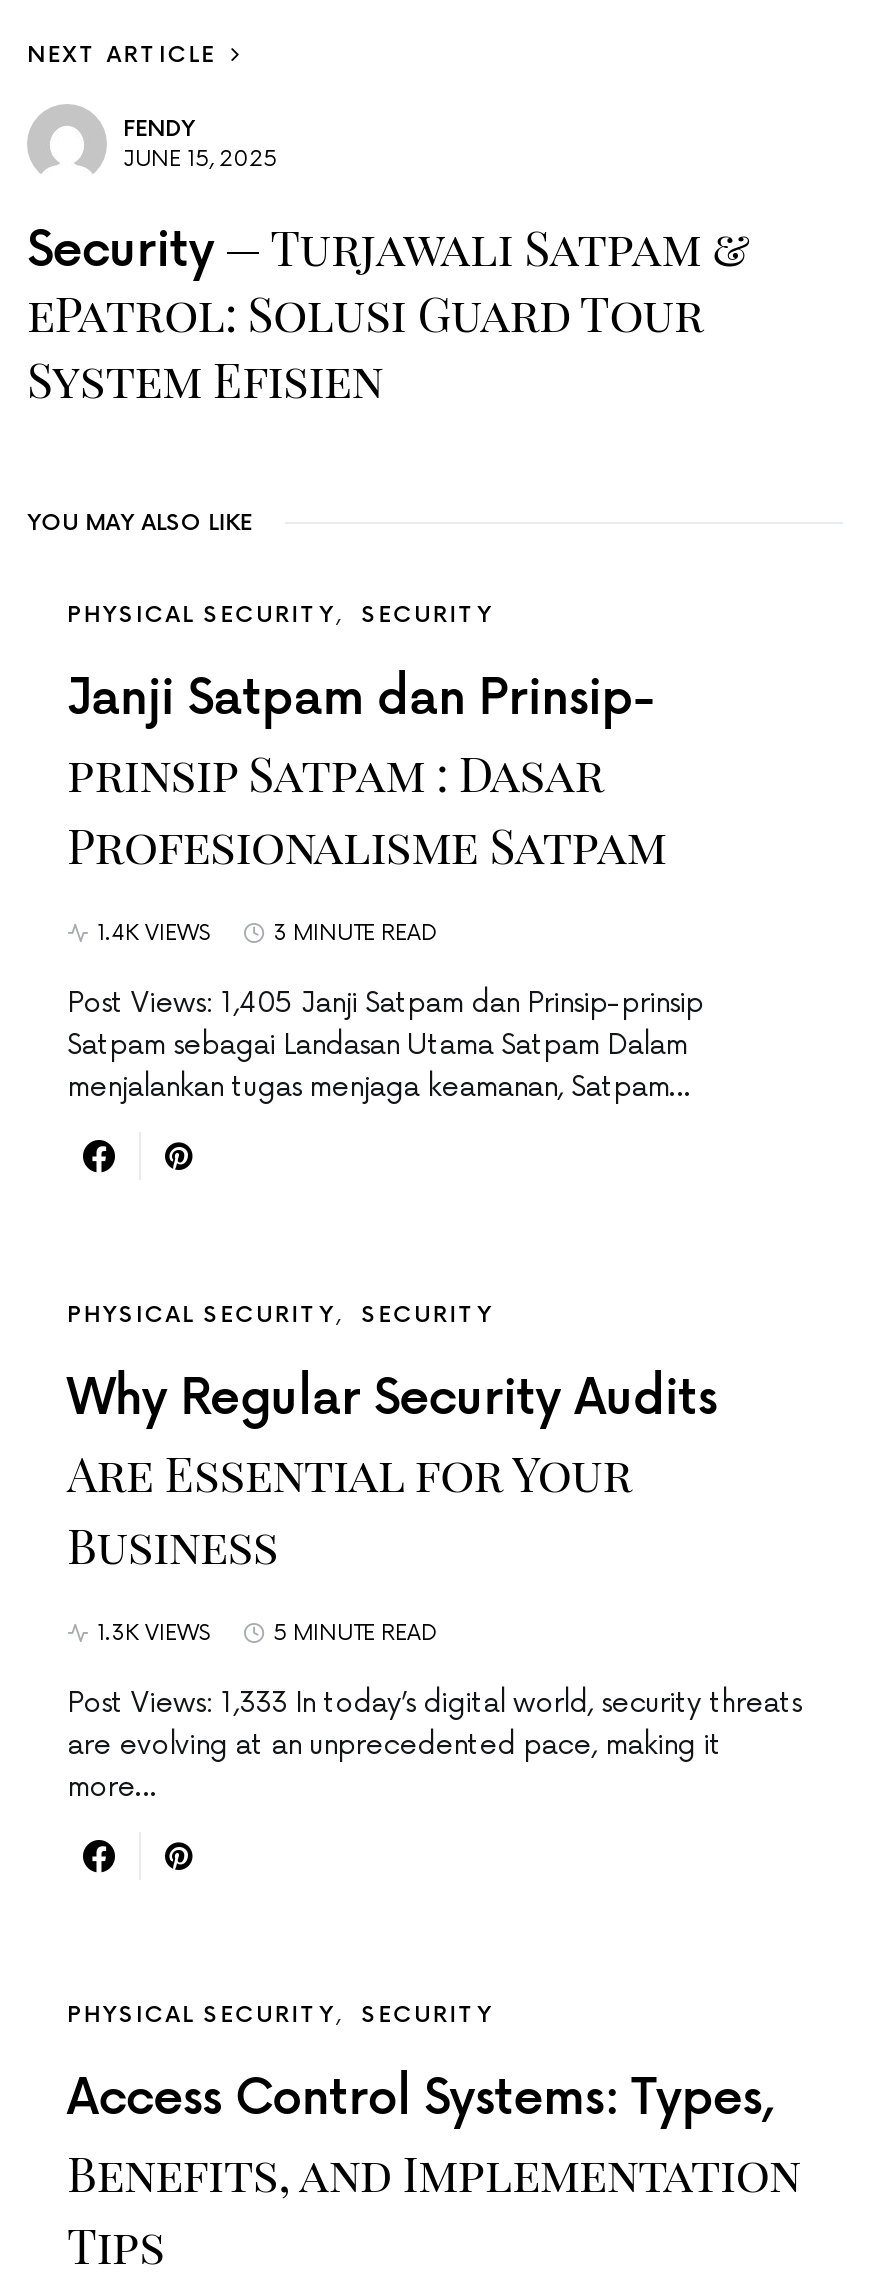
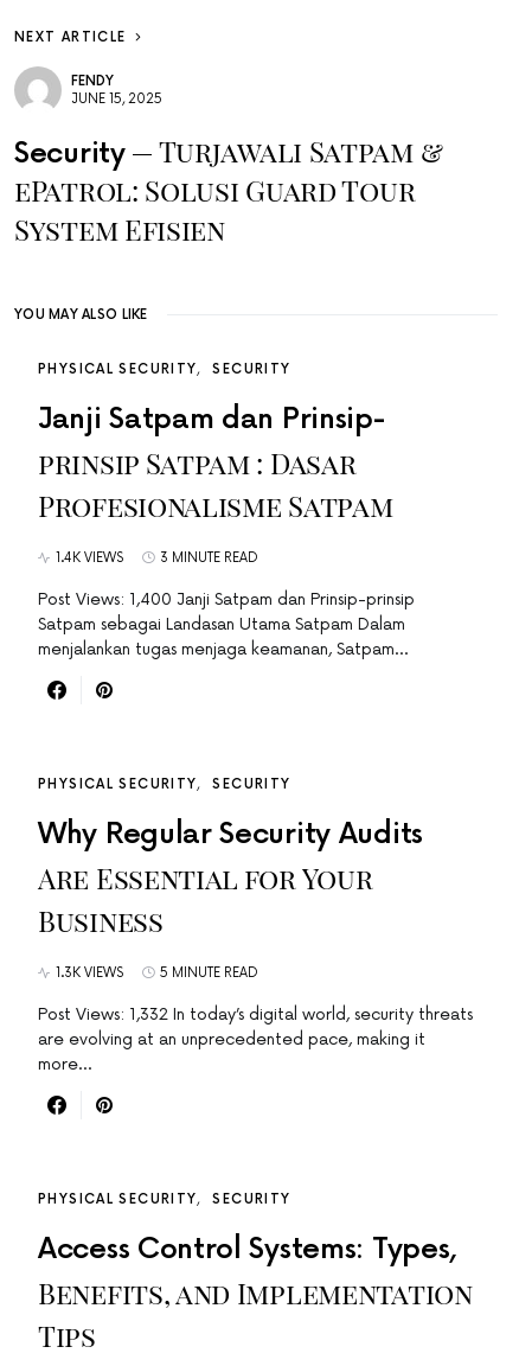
[67,985,703,1019] Post Views: 1,405 Janji Satpam dan Prinsip-prinsip -> [38,589,415,609] Post Views: 1,400 Janji Satpam dan Prinsip-prinsip
[67,1685,801,1719] Post Views: 1,333 In today’s digital world, security threats -> [38,1004,473,1024] Post Views: 1,332 In today’s digital world, security threats

